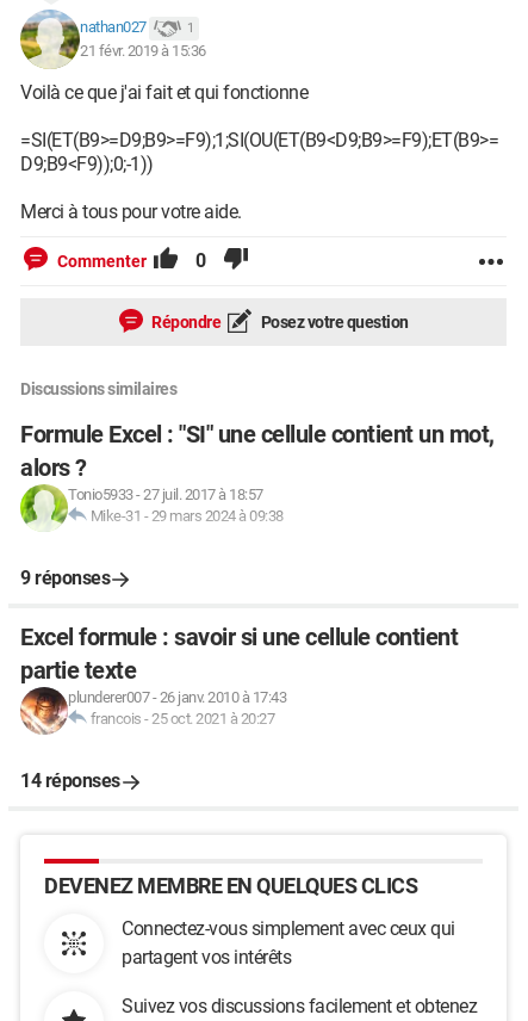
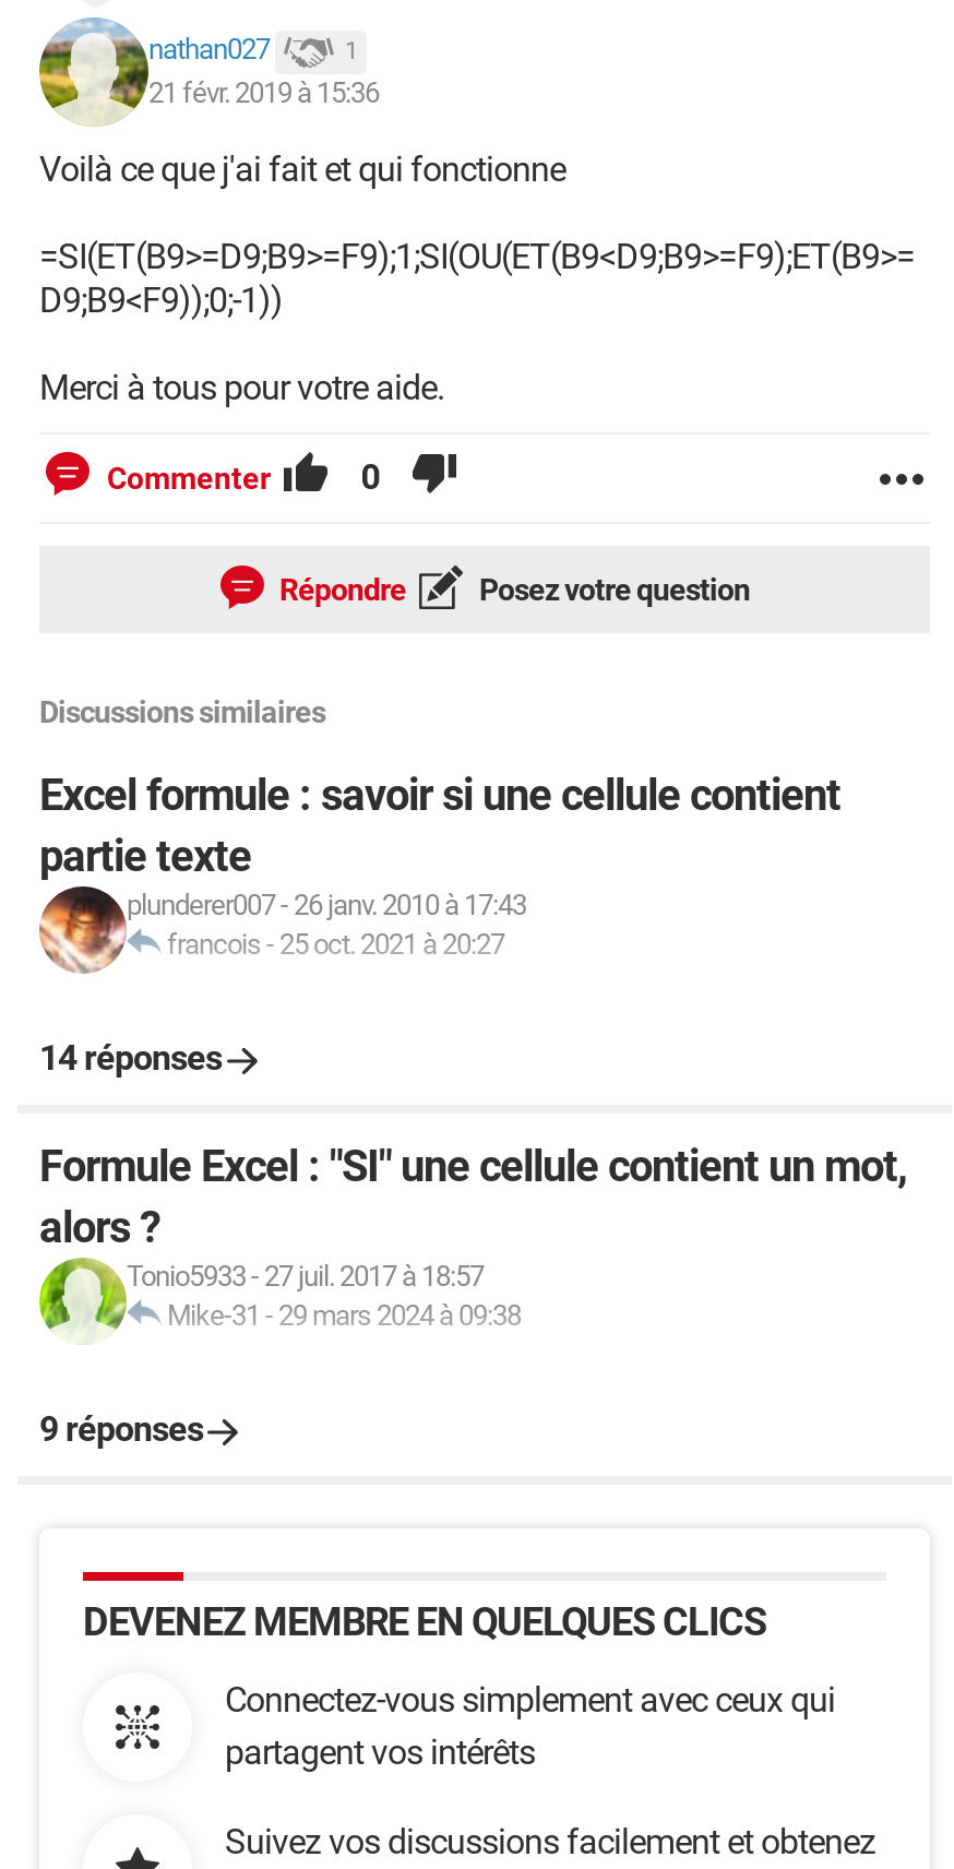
moved [19,420,494,589] -> [37,1140,907,1450]: [image] | Formule Excel : "SI" une cellule contient un mot, | alors ? | Tonio5933- 27 juil. 2017 à 18:57 | Mike-31 - 29 mars 2024 à 09:38 | 9 réponses
moved [19,623,458,792] -> [37,769,840,1079]: [image] | Excel formule : savoir si une cellule contient | partie texte | plunderer007- 26 janv. 2010 à 17:43 | francois - 25 oct. 2021 à 20:27 | 14 réponses

